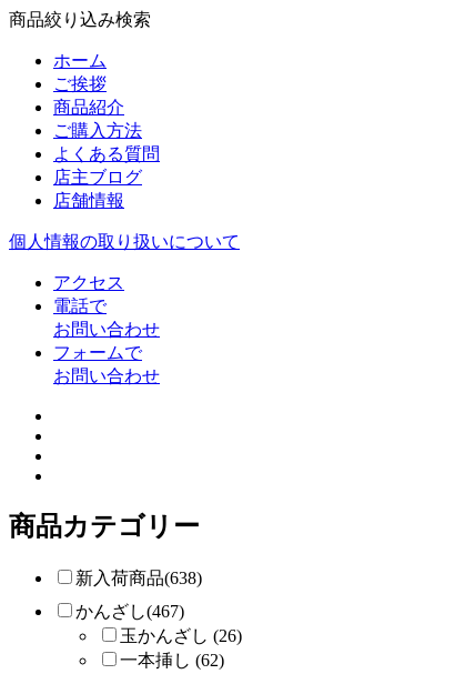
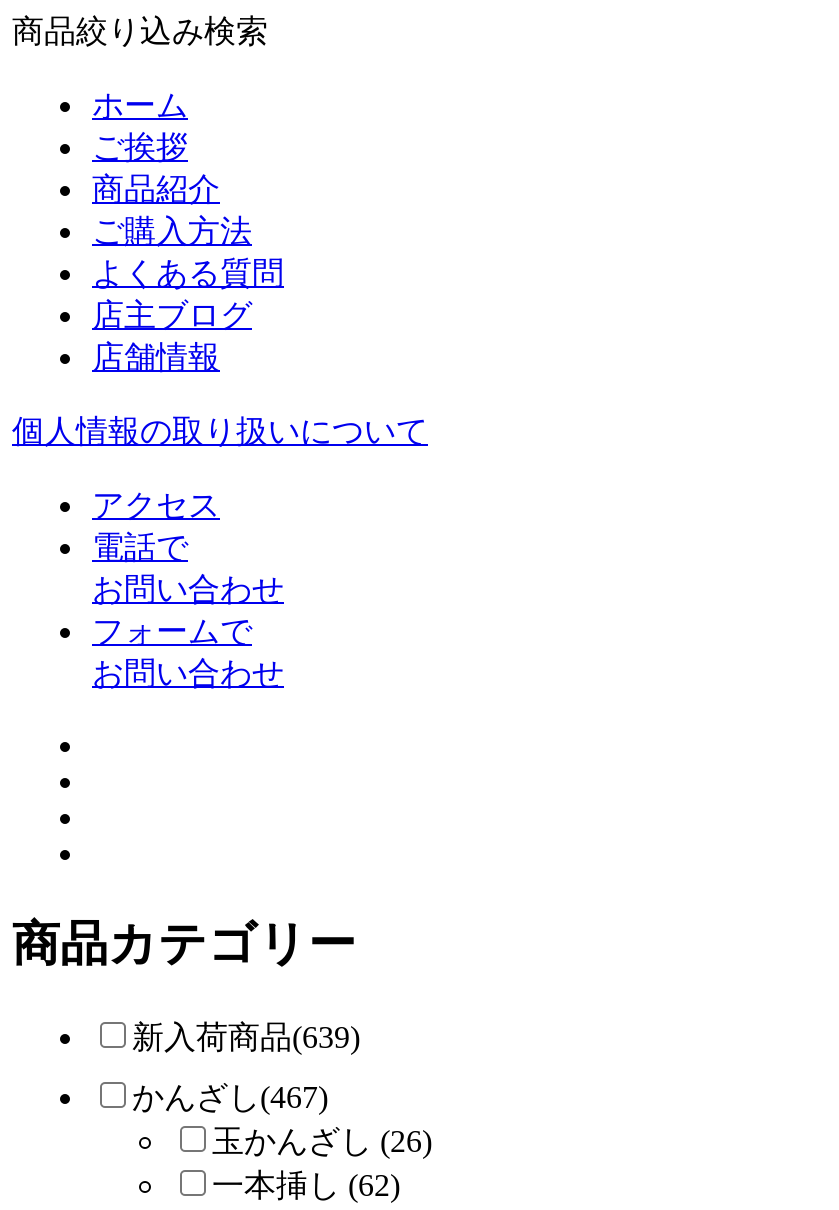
[75,568,202,587] 新入荷商品(638) -> [132,1020,360,1054] 新入荷商品(639)

